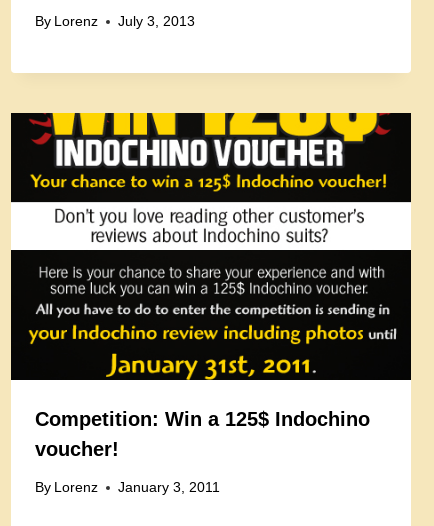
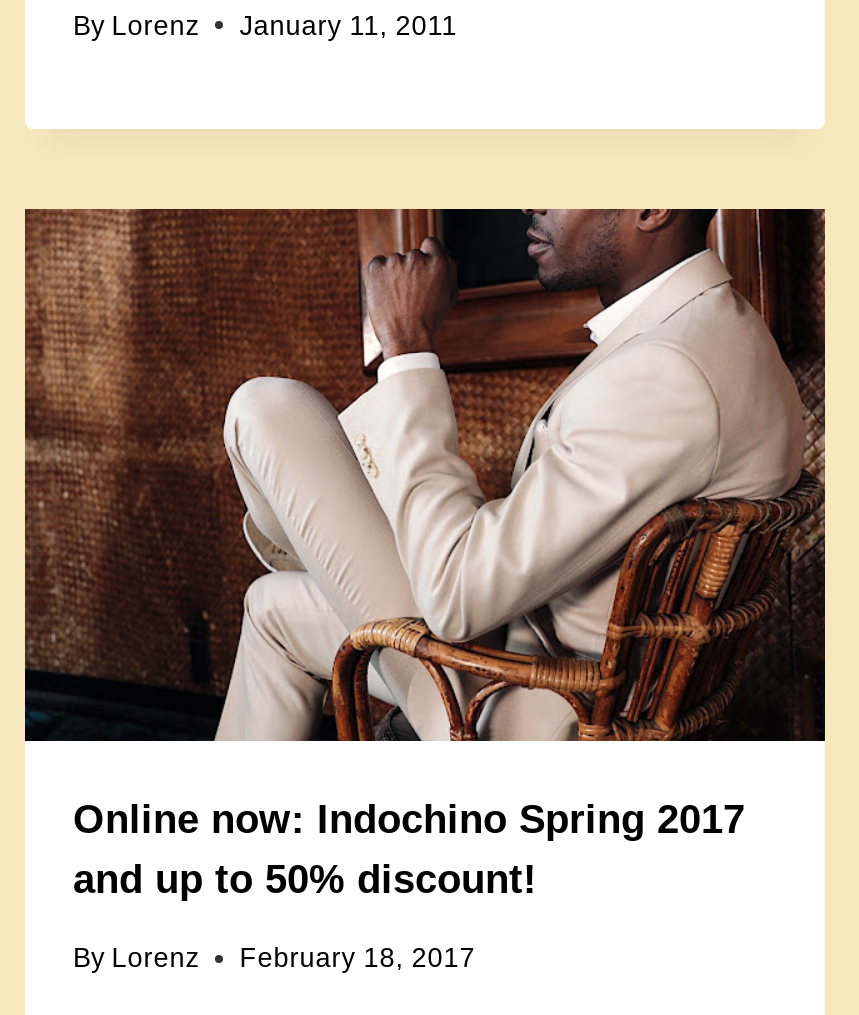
[35,14,195,29] By Lorenz July 3, 2013 -> [73,10,457,40] By Lorenz January 11, 2011
[10,112,412,460] [image] | Competition: Win a 125$ Indochino | voucher! -> [23,206,827,902] [image] | Online now: Indochino Spring 2017 | and up to 50% discount!
[35,480,220,495] By Lorenz January 3, 2011 -> [73,943,475,973] By Lorenz February 18, 2017

